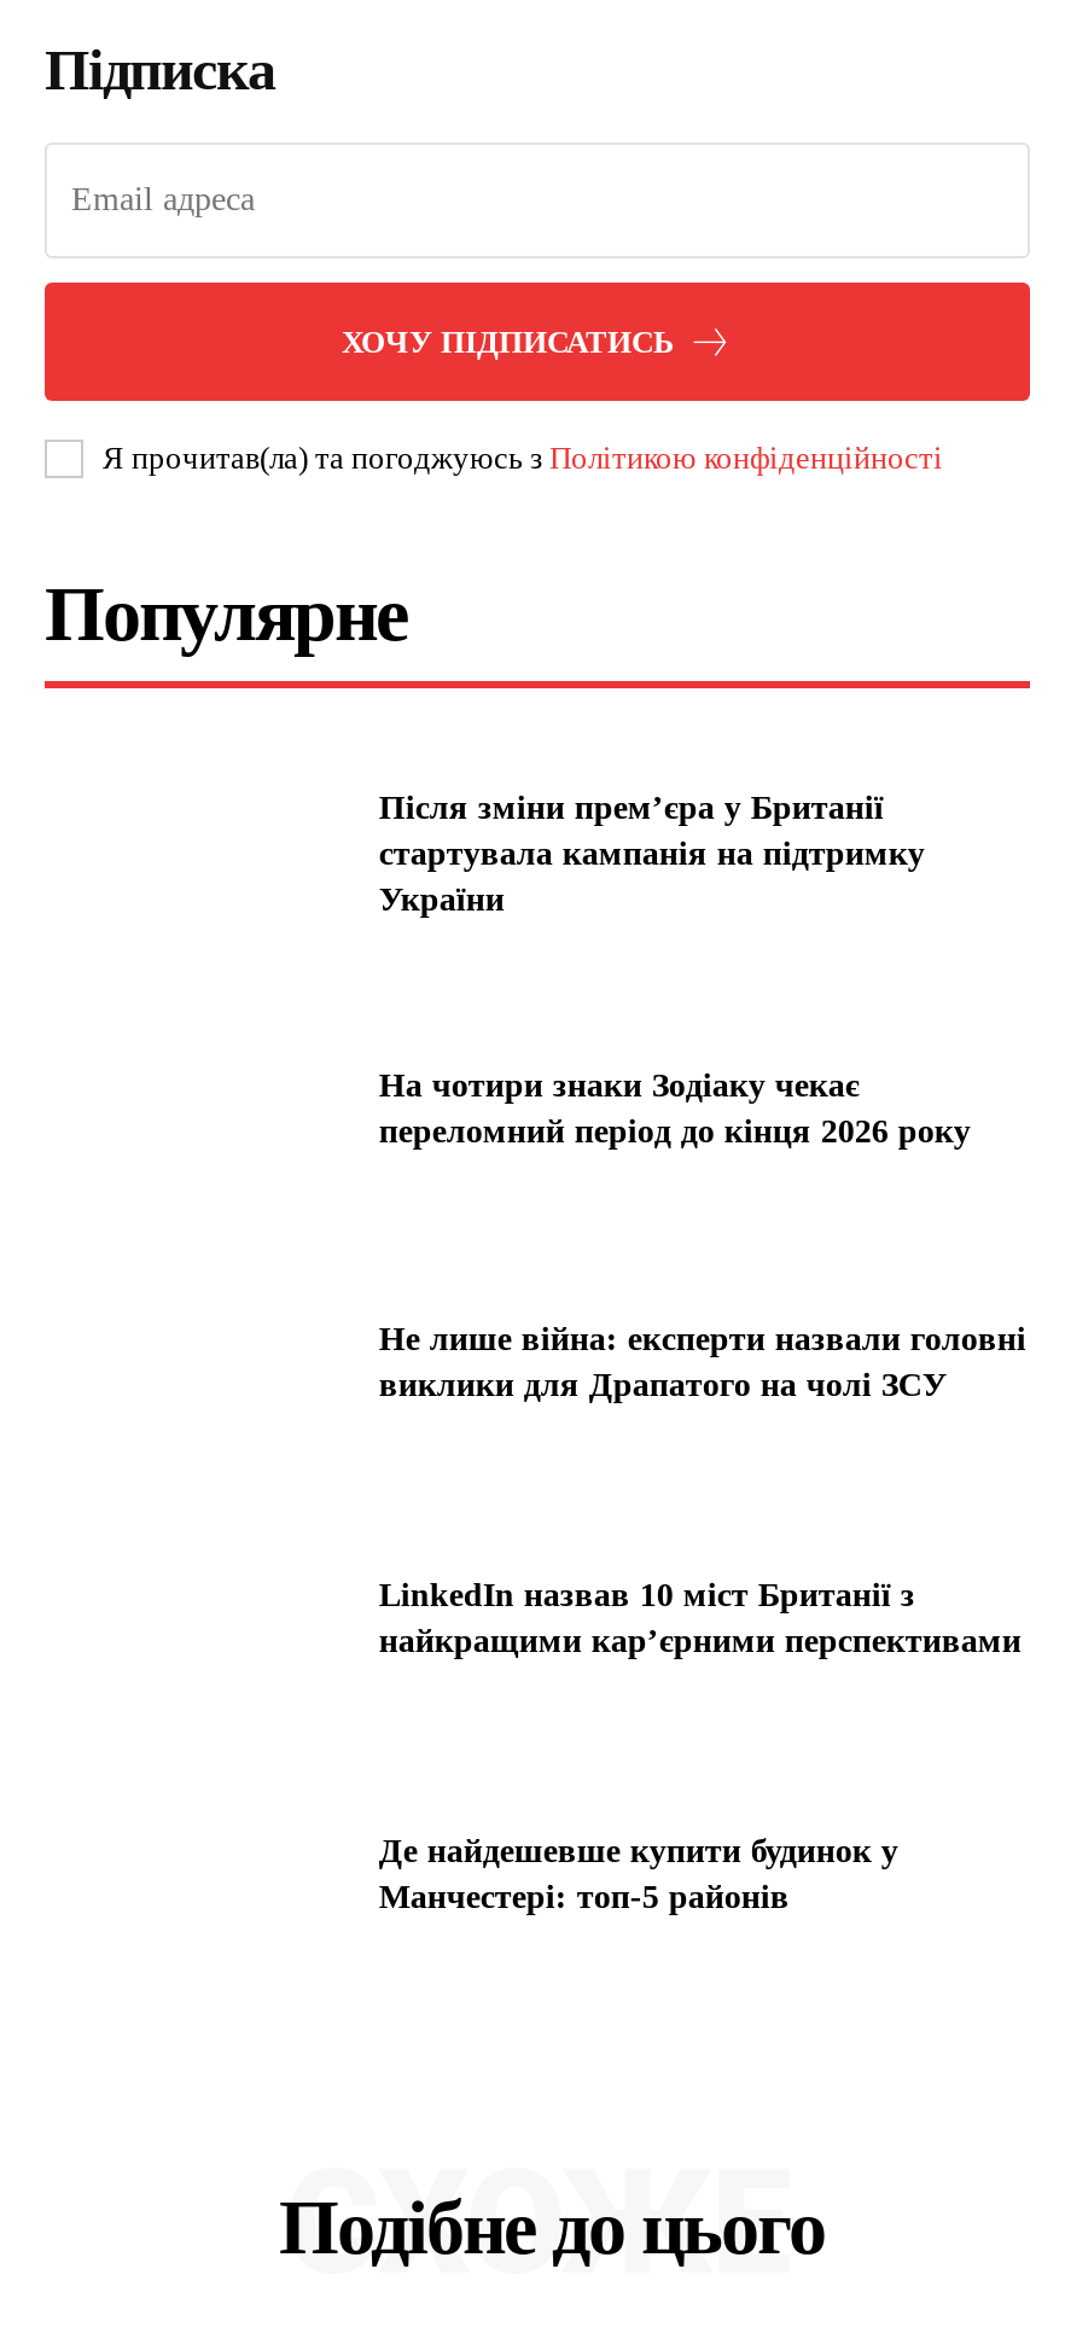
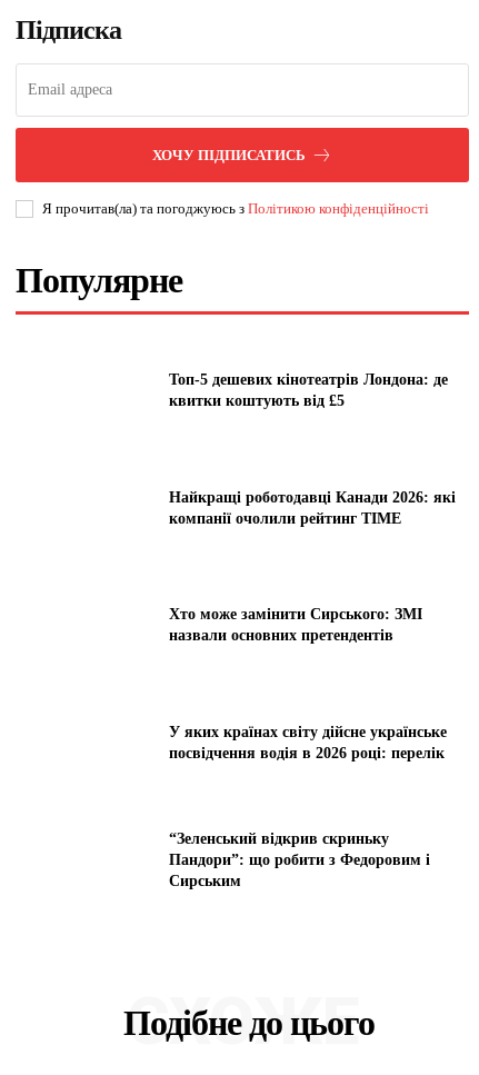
[379,789,925,917] Після зміни прем’єра у Британії | стартувала кампанія на підтримку | України -> [169,371,448,409] Топ-5 дешевих кінотеатрів Лондона: де | квитки коштують від £5
[379,1067,971,1149] На чотири знаки Зодіаку чекає | переломний період до кінця 2026 року -> [169,489,456,527] Найкращі роботодавці Канади 2026: які | компанії очолили рейтинг TIME
[379,1322,1026,1404] Не лише війна: експерти назвали головні | виклики для Драпатого на чолі ЗСУ -> [169,606,423,644] Хто може замінити Сирського: ЗМІ | назвали основних претендентів
[379,1577,1021,1659] LinkedIn назвав 10 міст Британії з | найкращими кар’єрними перспективами -> [169,724,447,762] У яких країнах світу дійсне українське | посвідчення водія в 2026 році: перелік
[379,1833,898,1915] Де найдешевше купити будинок у | Манчестері: топ-5 районів -> [169,831,431,890] “Зеленський відкрив скриньку | Пандори”: що робити з Федоровим і | Сирським

